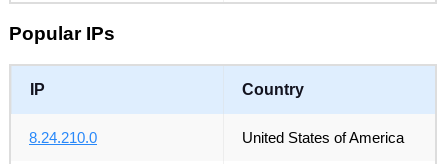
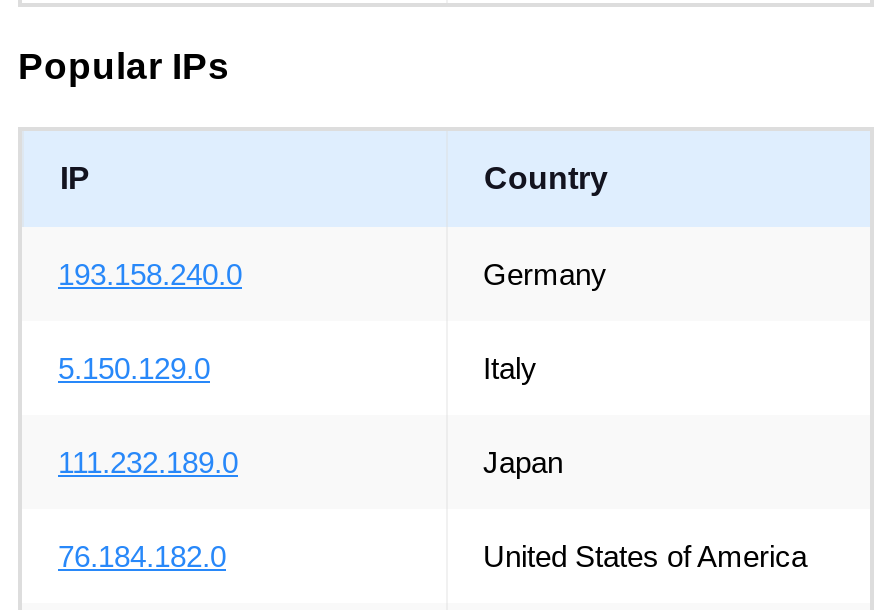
[29,129,97,146] 8.24.210.0 -> [58,257,607,573] 193.158.240.0 | Germany | 5.150.129.0 | Italy | 111.232.189.0 | Japan | 76.184.182.0

